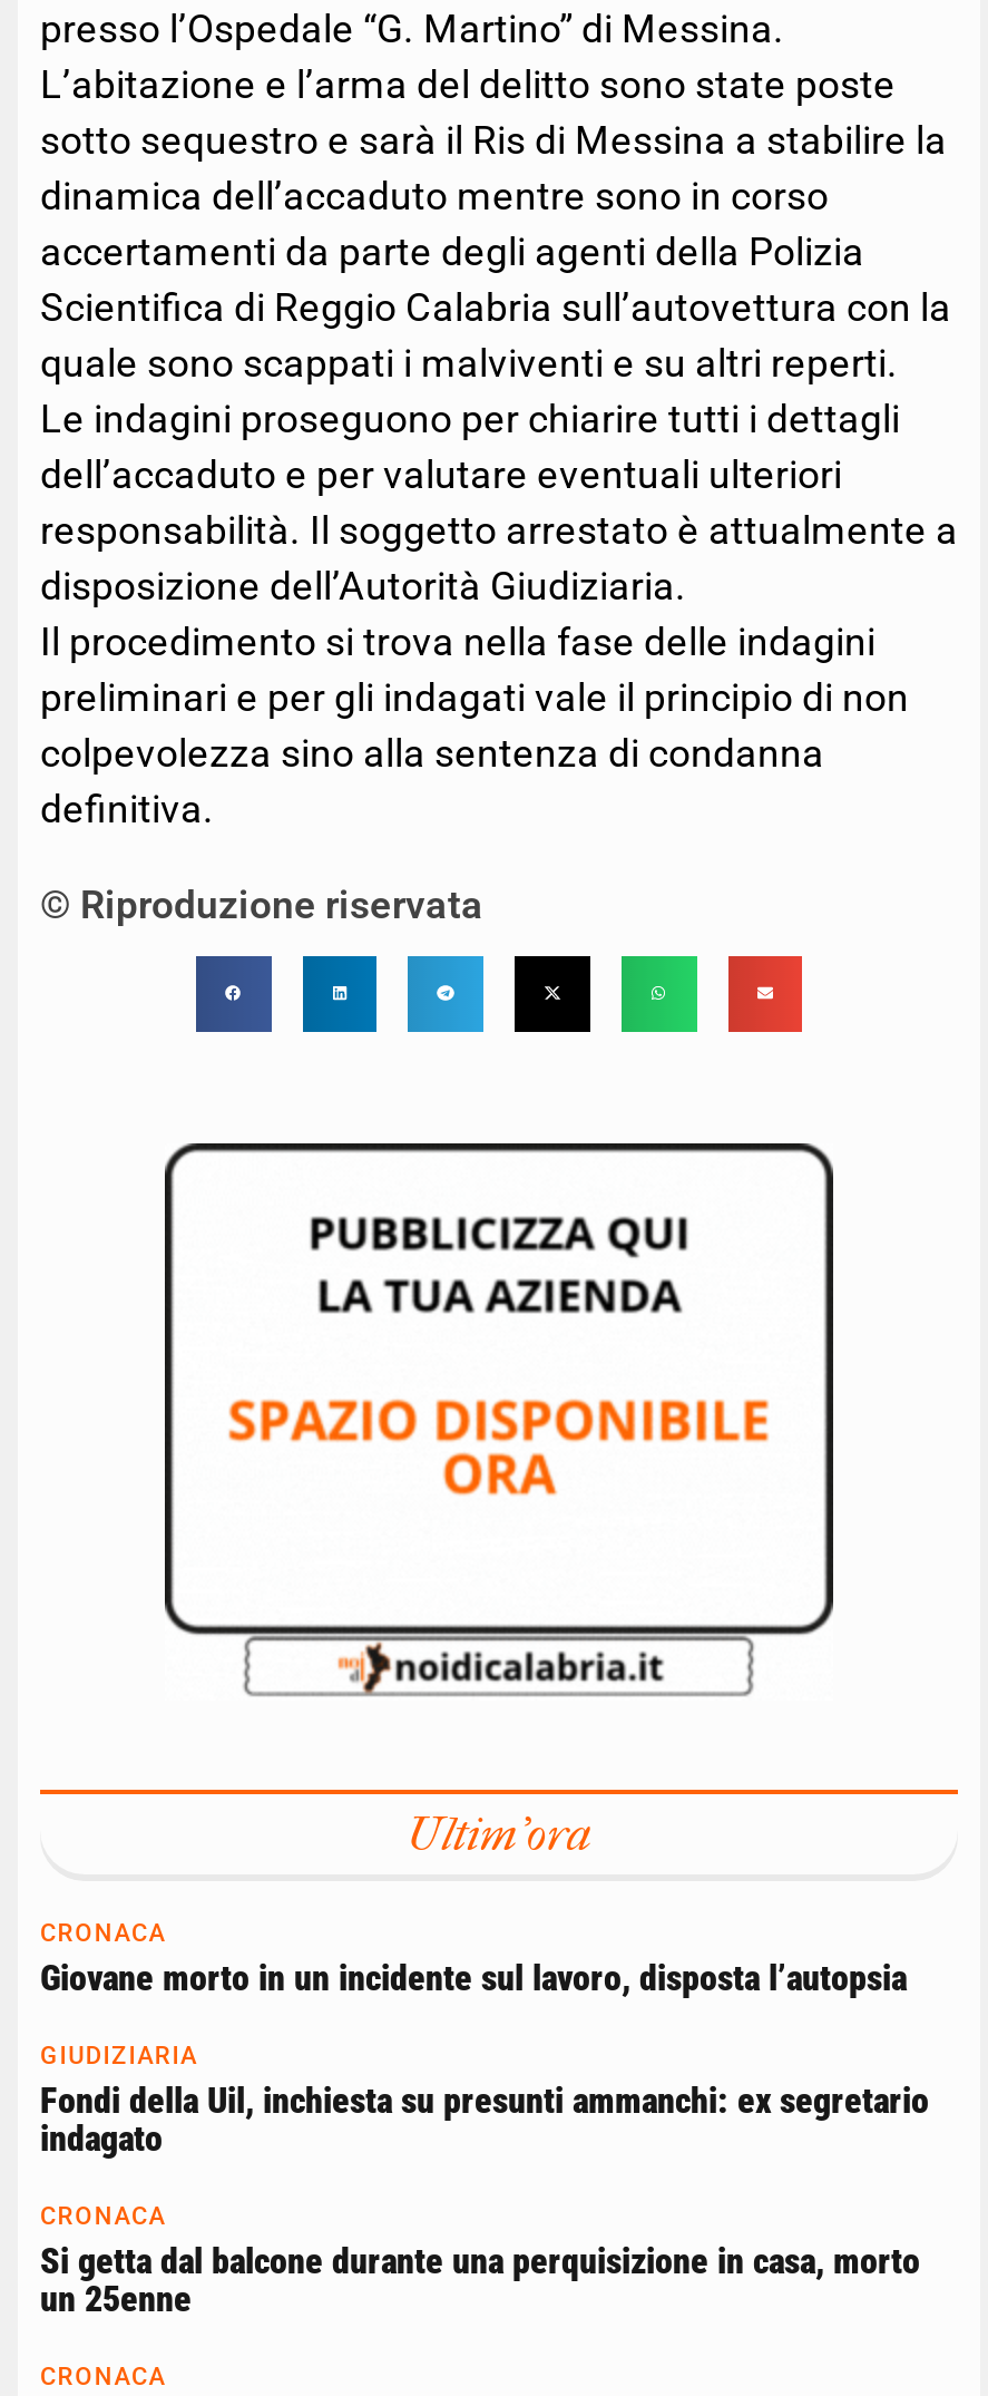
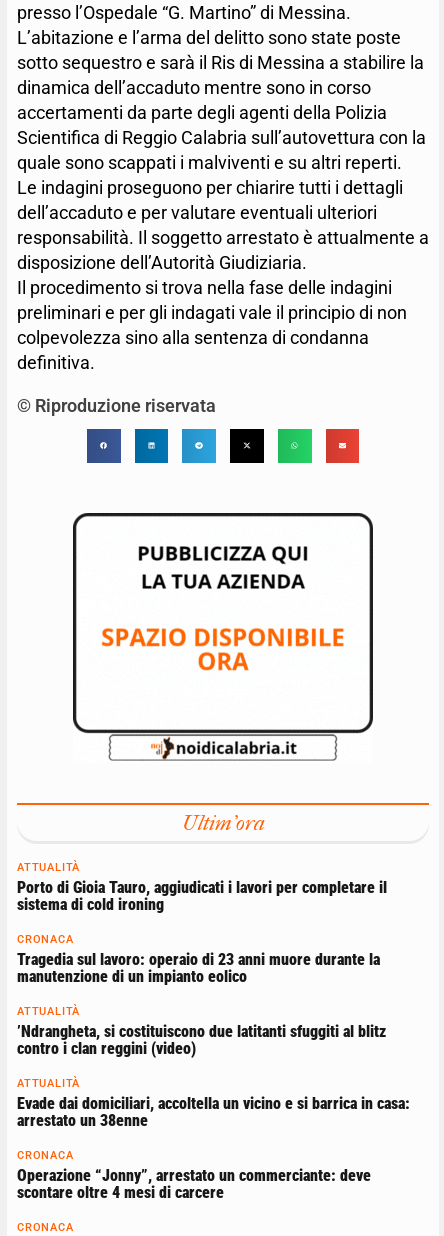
none -> [17,861,387,914] ATTUALITÀ | Porto di Gioia Tauro, aggiudicati i lavori per completare il | sistema di cold ironing
[40,1956,929,2159] Giovane morto in un incidente sul lavoro, disposta l’autopsia | GIUDIZIARIA | Fondi della Uil, inchiesta su presunti ammanchi: ex segretario | indagato -> [17,950,410,1130] Tragedia sul lavoro: operaio di 23 anni muore durante la | manutenzione di un impianto eolico | ATTUALITÀ | ’Ndrangheta, si costituiscono due latitanti sfuggiti al blitz | contro i clan reggini (video) | ATTUALITÀ | Evade dai domiciliari, accoltella un vicino e si barrica in casa: | arrestato un 38enne
[40,2239,920,2319] Si getta dal balcone durante una perquisizione in casa, morto | un 25enne -> [17,1166,371,1202] Operazione “Jonny”, arrestato un commerciante: deve | scontare oltre 4 mesi di carcere

